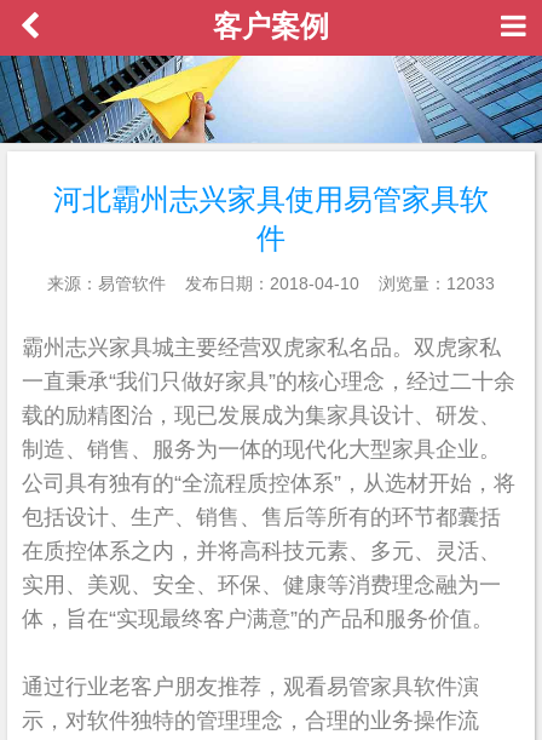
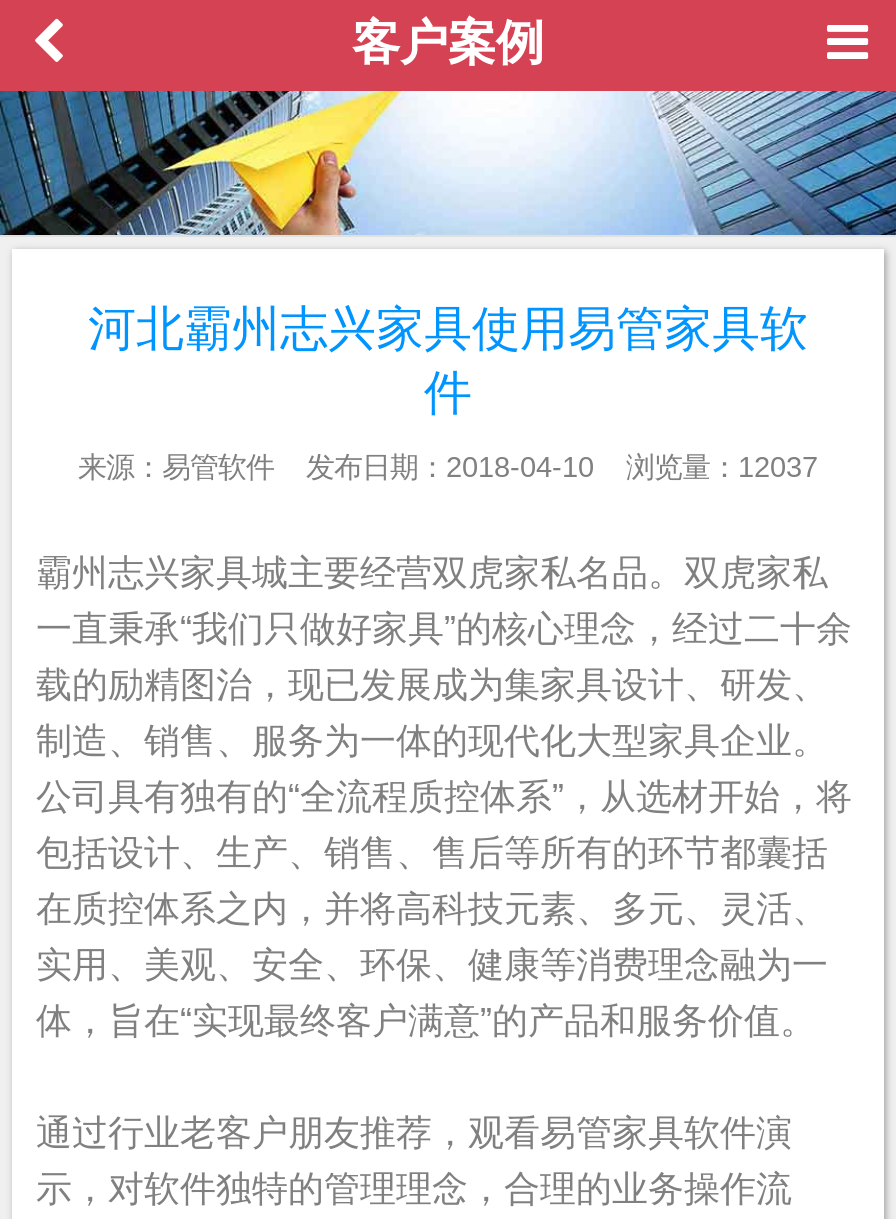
[47,274,495,293] 来源：易管软件 发布日期：2018-04-10 浏览量：12033 -> [78,451,818,483] 来源：易管软件 发布日期：2018-04-10 浏览量：12037

